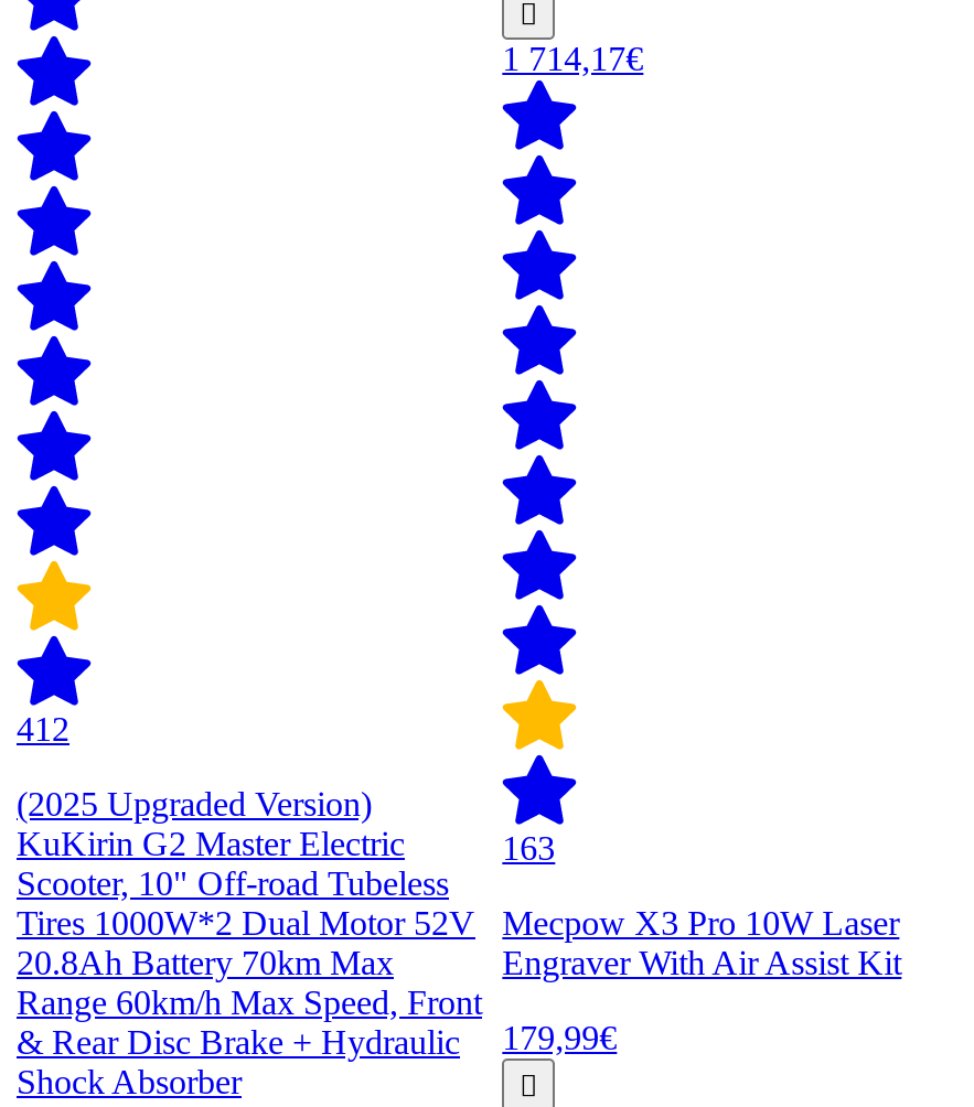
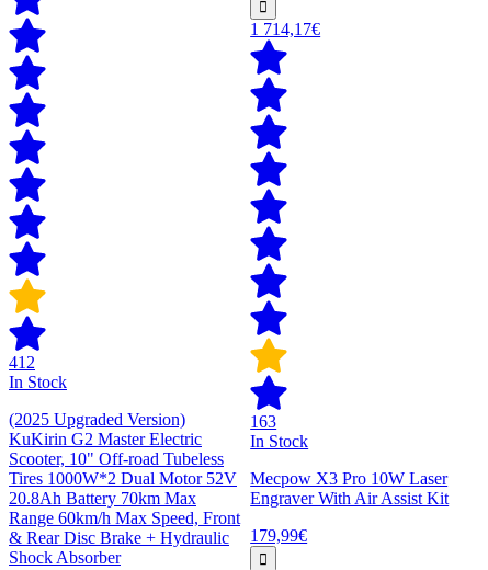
none -> [9,373,67,391] In Stock
none -> [250,432,308,450] In Stock

